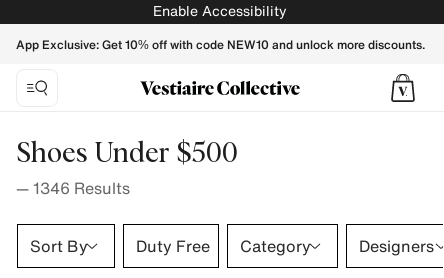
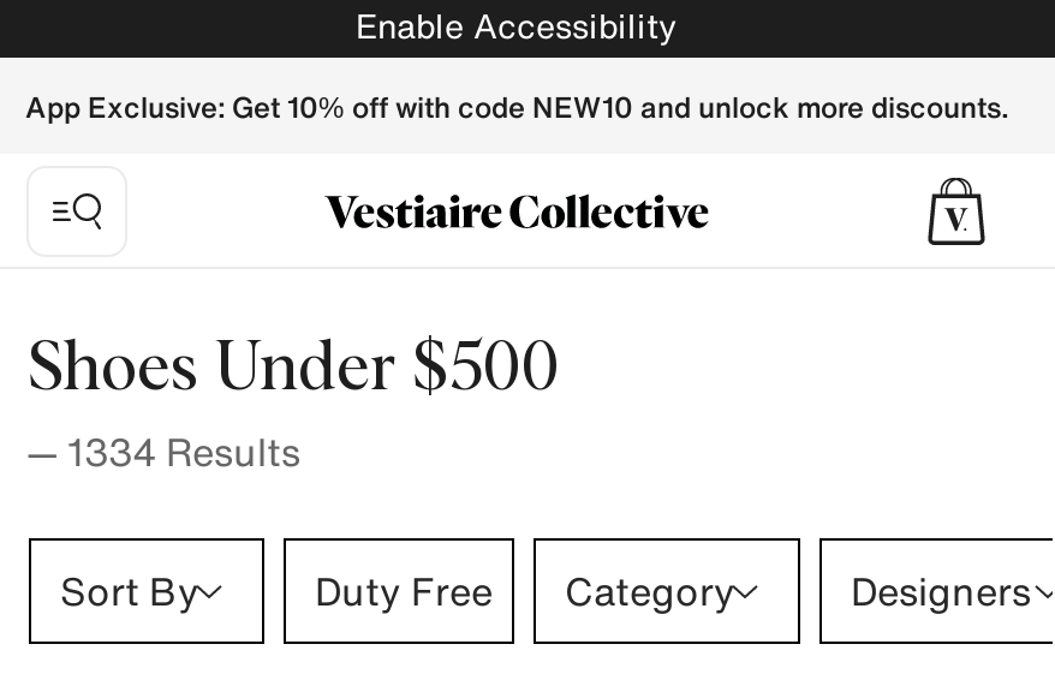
[16,176,130,200] — 1346 Results -> [26,423,300,481] — 1334 Results

